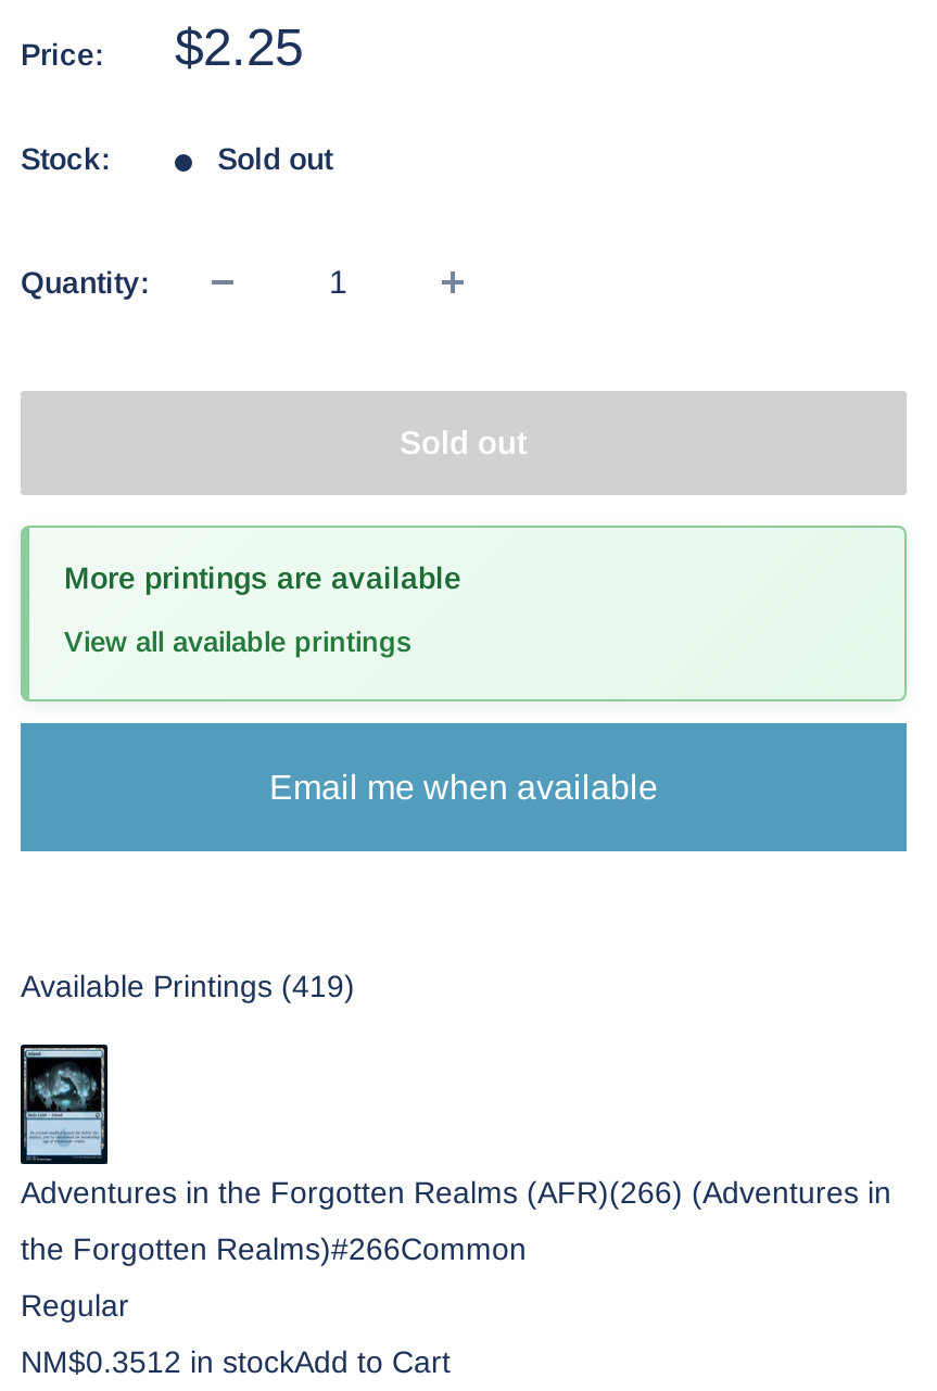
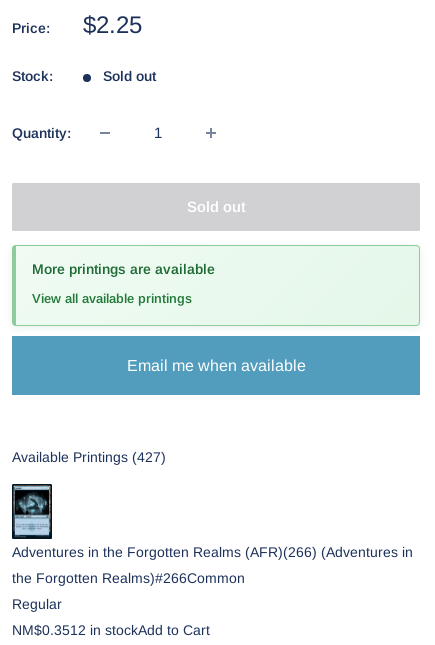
[21,968,355,1003] Available Printings (419) -> [12,449,166,465] Available Printings (427)

